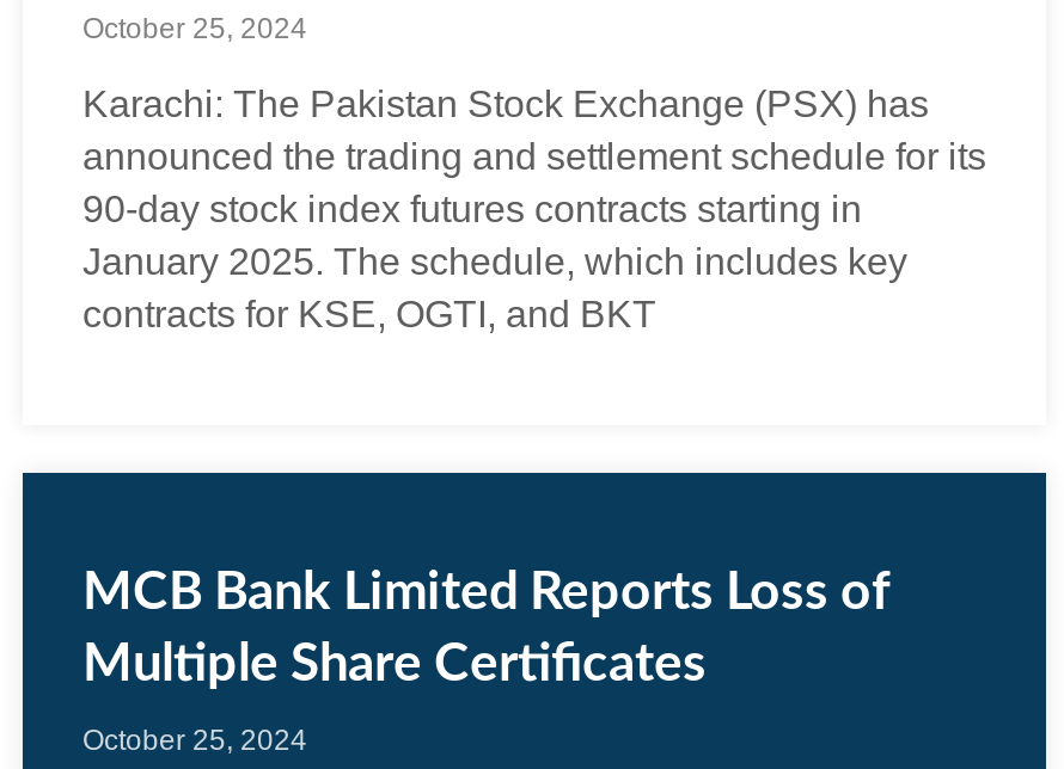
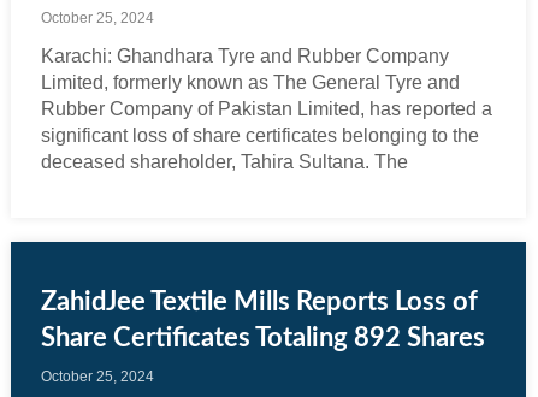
[82,84,986,335] Karachi: The Pakistan Stock Exchange (PSX) has | announced the trading and settlement schedule for its | 90-day stock index futures contracts starting in | January 2025. The schedule, which includes key | contracts for KSE, OGTI, and BKT -> [41,46,492,172] Karachi: Ghandhara Tyre and Rubber Company | Limited, formerly known as The General Tyre and | Rubber Company of Pakistan Limited, has reported a | significant loss of share certificates belonging to the | deceased shareholder, Tahira Sultana. The
[82,567,891,691] MCB Bank Limited Reports Loss of | Multiple Share Certificates -> [41,289,485,352] ZahidJee Textile Mills Reports Loss of | Share Certificates Totaling 892 Shares

